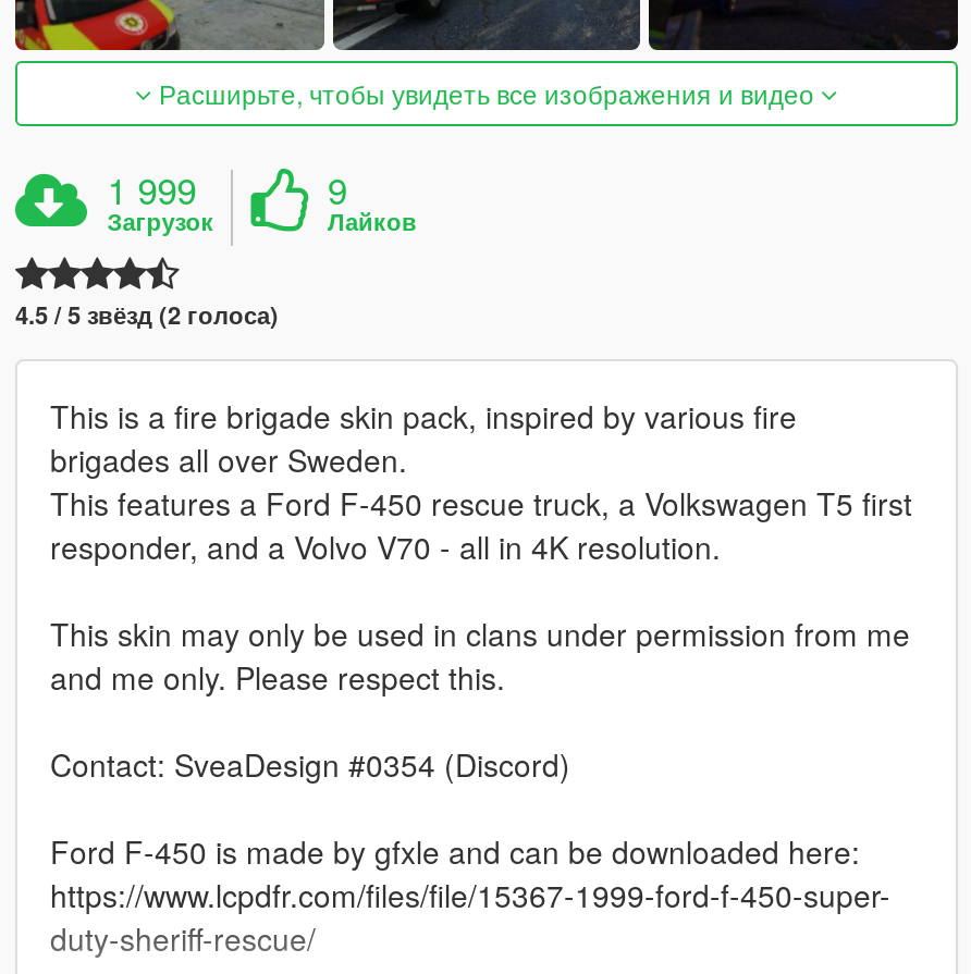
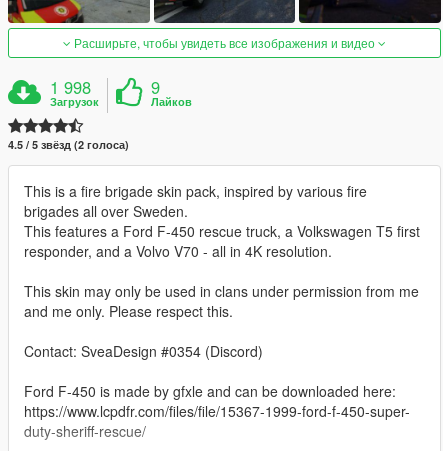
[107,162,196,214] 1 999 -> [50,74,91,98] 1 998

